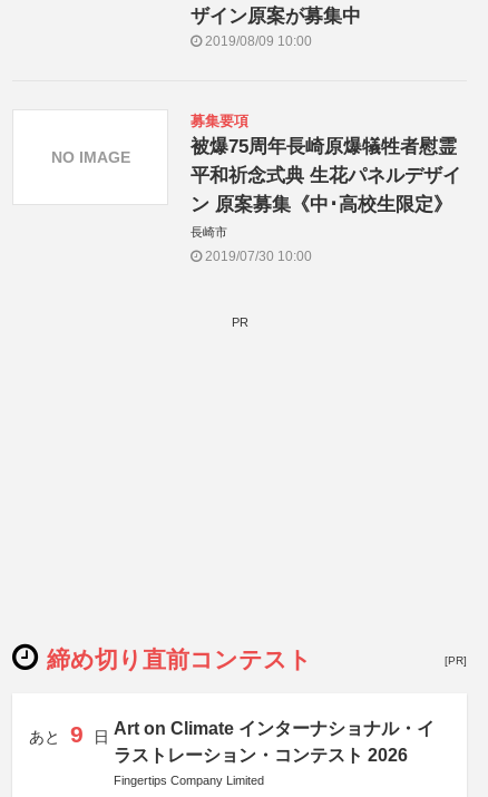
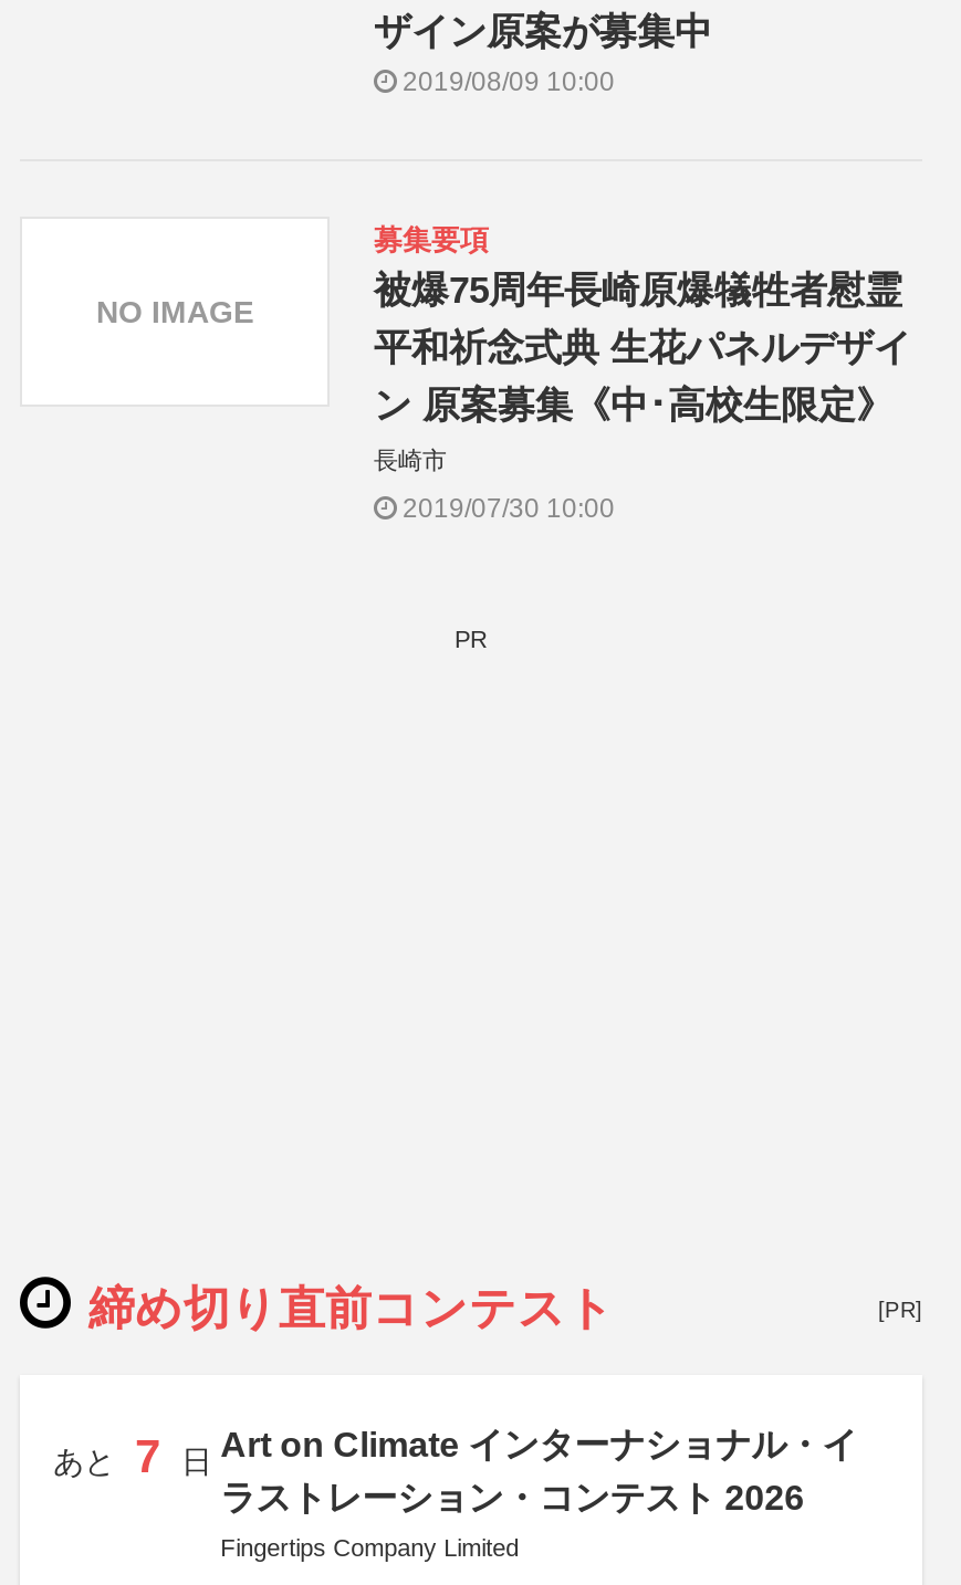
[29,719,434,747] あと 9 日 Art on Climate インターナショナル・イ -> [53,1426,857,1481] あと 7 日 Art on Climate インターナショナル・イ

